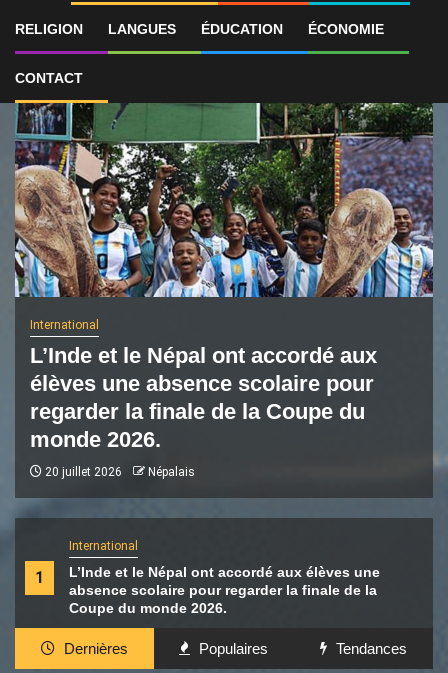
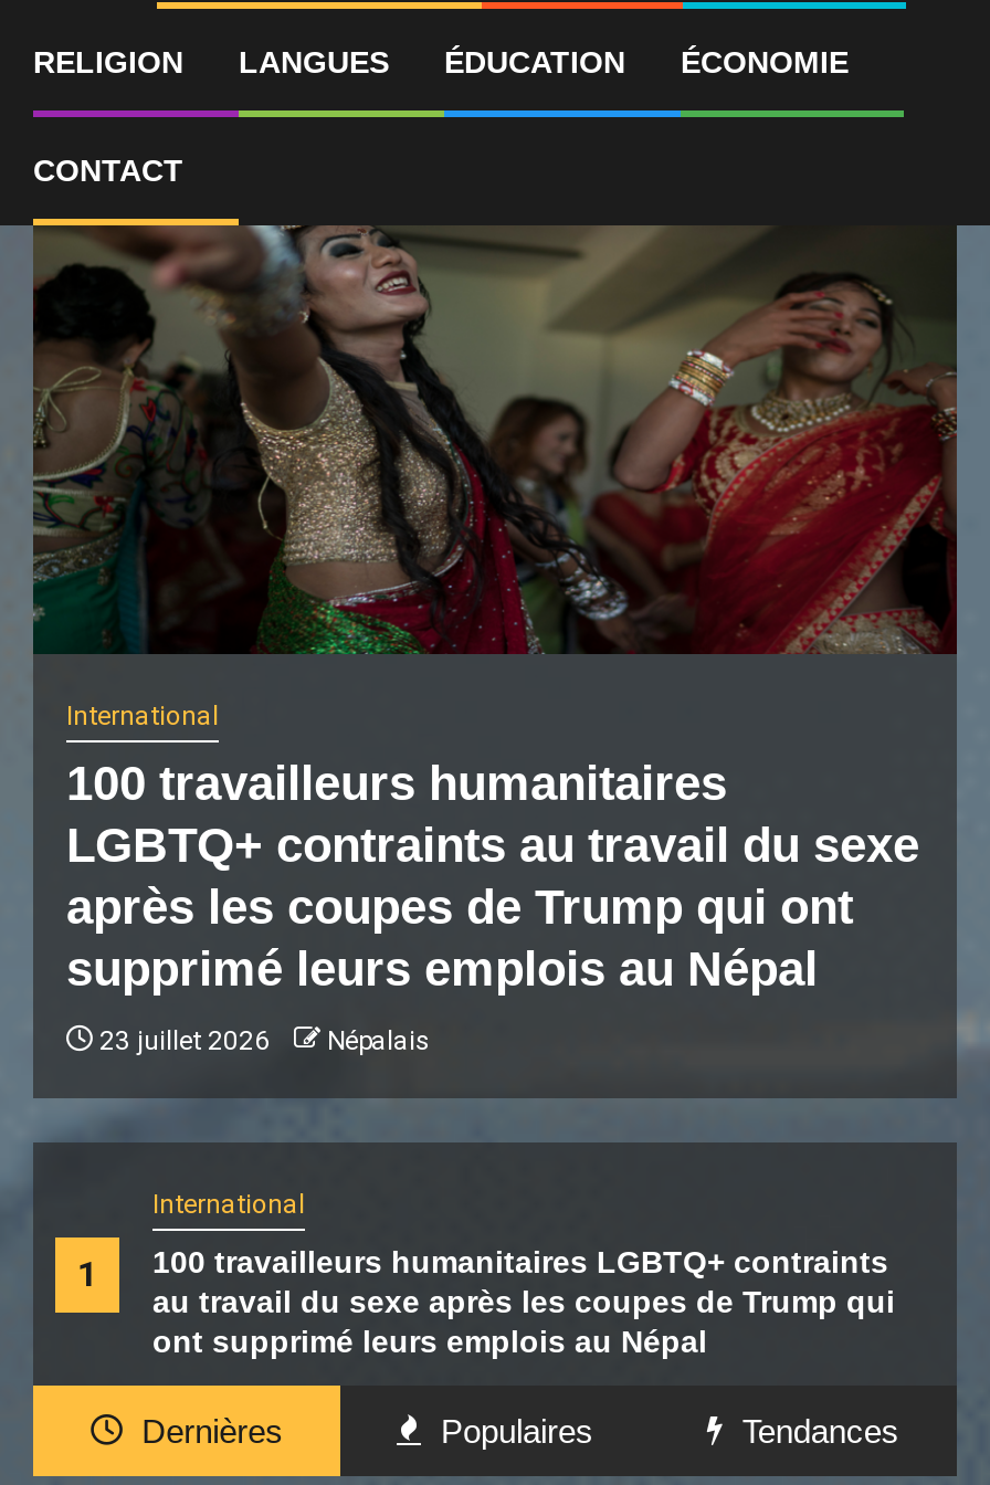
[14,102,434,298] [image] -> [31,225,959,654] [image]
[30,343,377,452] L’Inde et le Népal ont accordé aux | élèves une absence scolaire pour | regarder la finale de la Coupe du | monde 2026. -> [66,756,919,997] 100 travailleurs humanitaires | LGBTQ+ contraints au travail du sexe | après les coupes de Trump qui ont | supprimé leurs emplois au Népal
[42,465,195,479] 20 juillet 2026 Népalais -> [93,1025,431,1056] 23 juillet 2026 Népalais
[69,564,380,616] L’Inde et le Népal ont accordé aux élèves une | absence scolaire pour regarder la finale de la | Coupe du monde 2026. -> [152,1244,895,1359] 100 travailleurs humanitaires LGBTQ+ contraints | au travail du sexe après les coupes de Trump qui | ont supprimé leurs emplois au Népal

